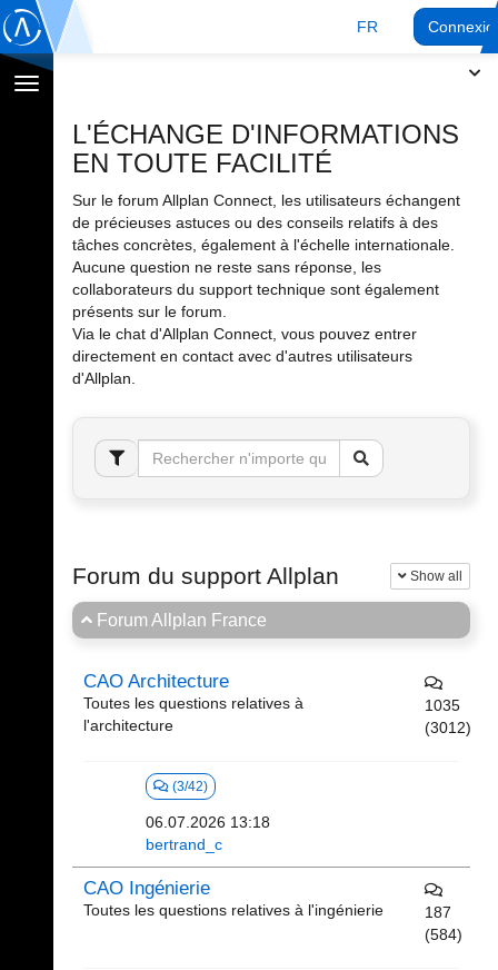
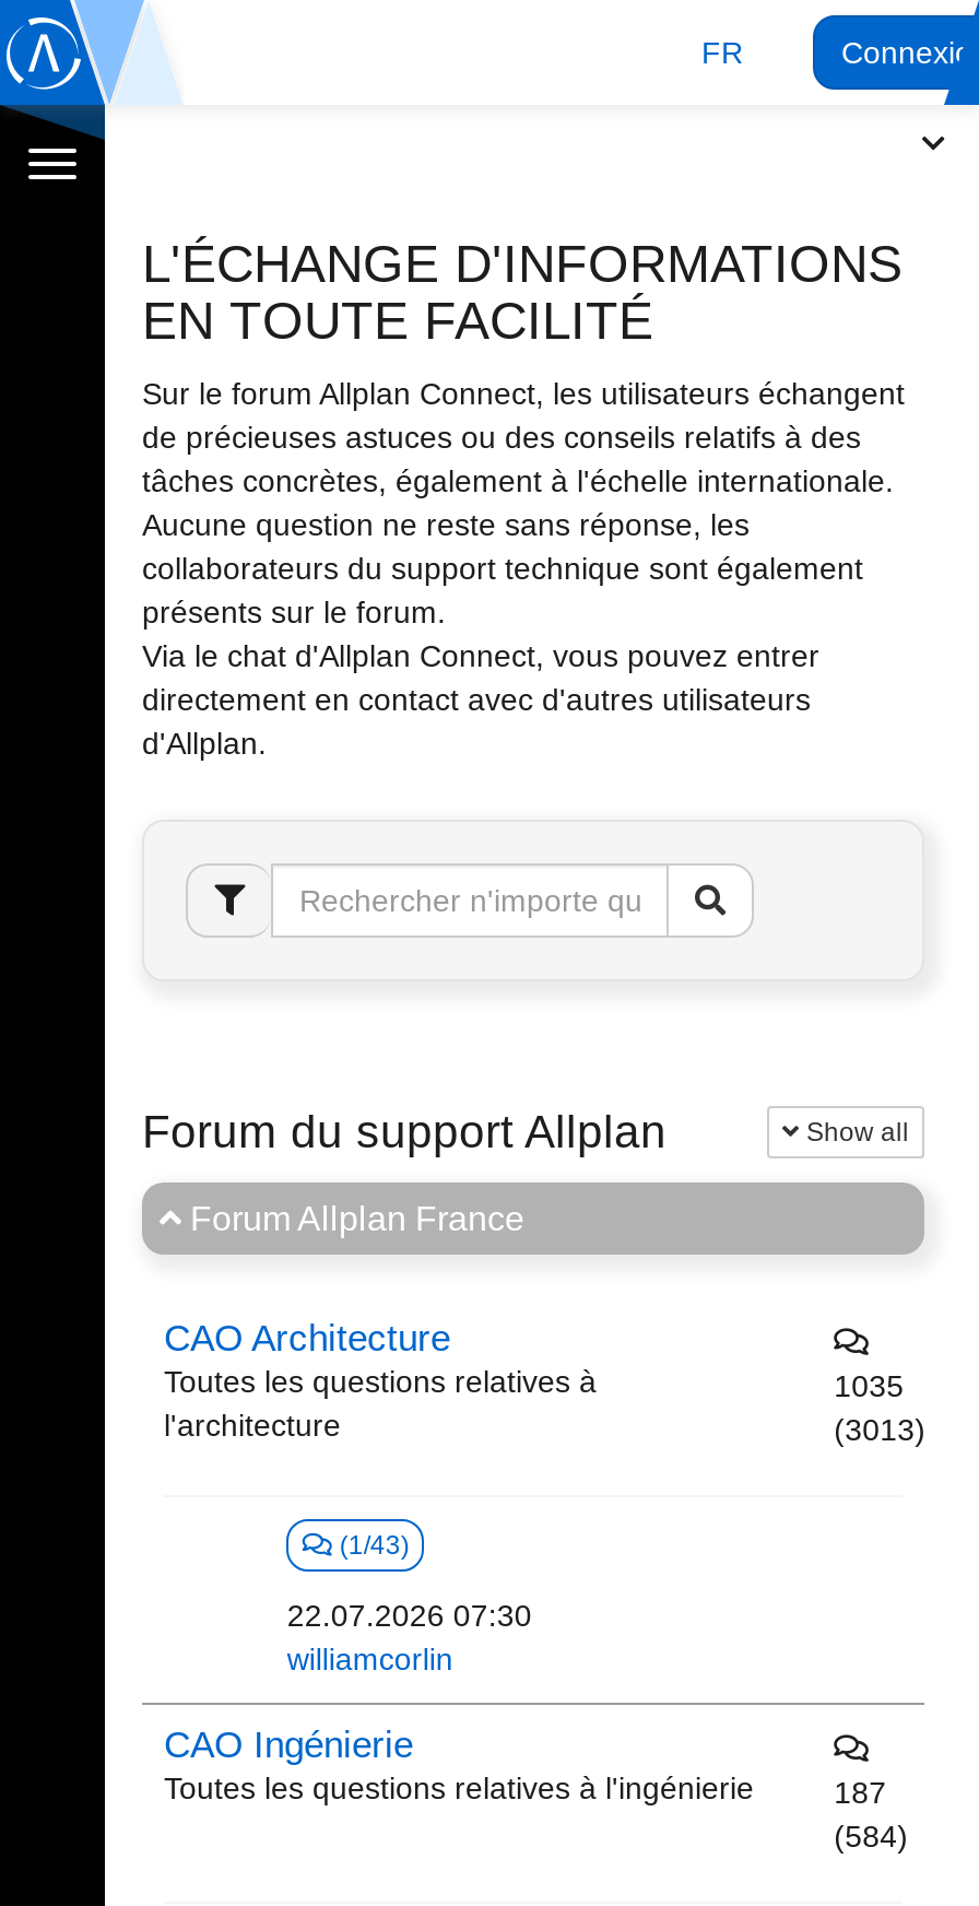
[424,719,471,736] (3012) -> [834,1412,926,1447] (3013)
[169,779,208,794] (3/42) -> [333,1530,409,1561] (1/43)
[146,813,270,853] 06.07.2026 13:18 | bertrand_c -> [287,1598,532,1676] 22.07.2026 07:30 | williamcorlin

